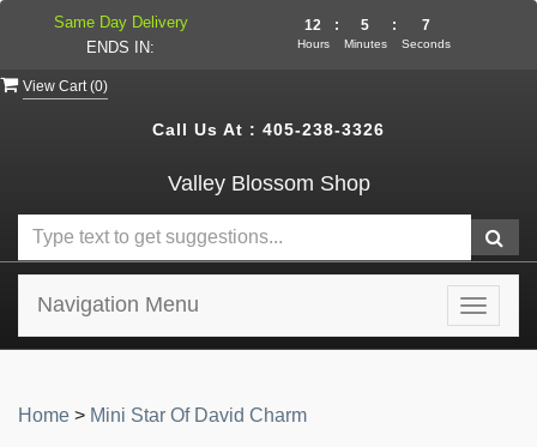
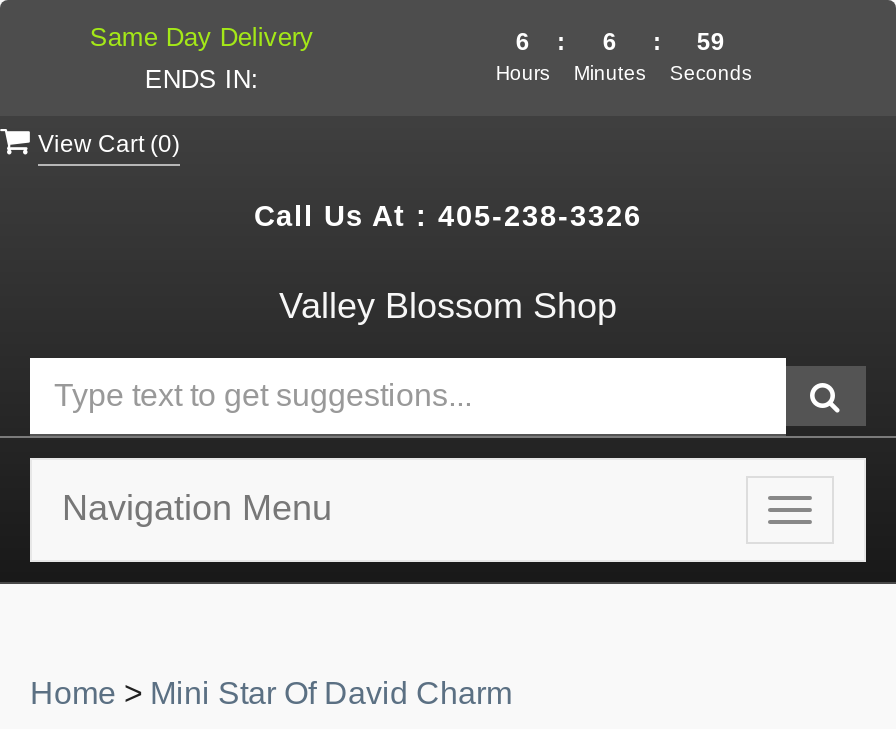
[305,16,322,33] 12 -> [516,27,530,55] 6
[361,16,370,33] 5 -> [603,27,617,55] 6
[422,16,430,33] 7 -> [697,27,725,55] 59

